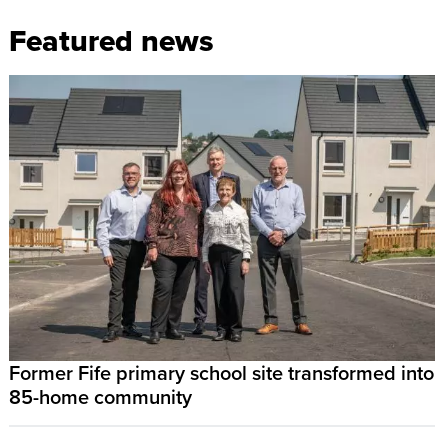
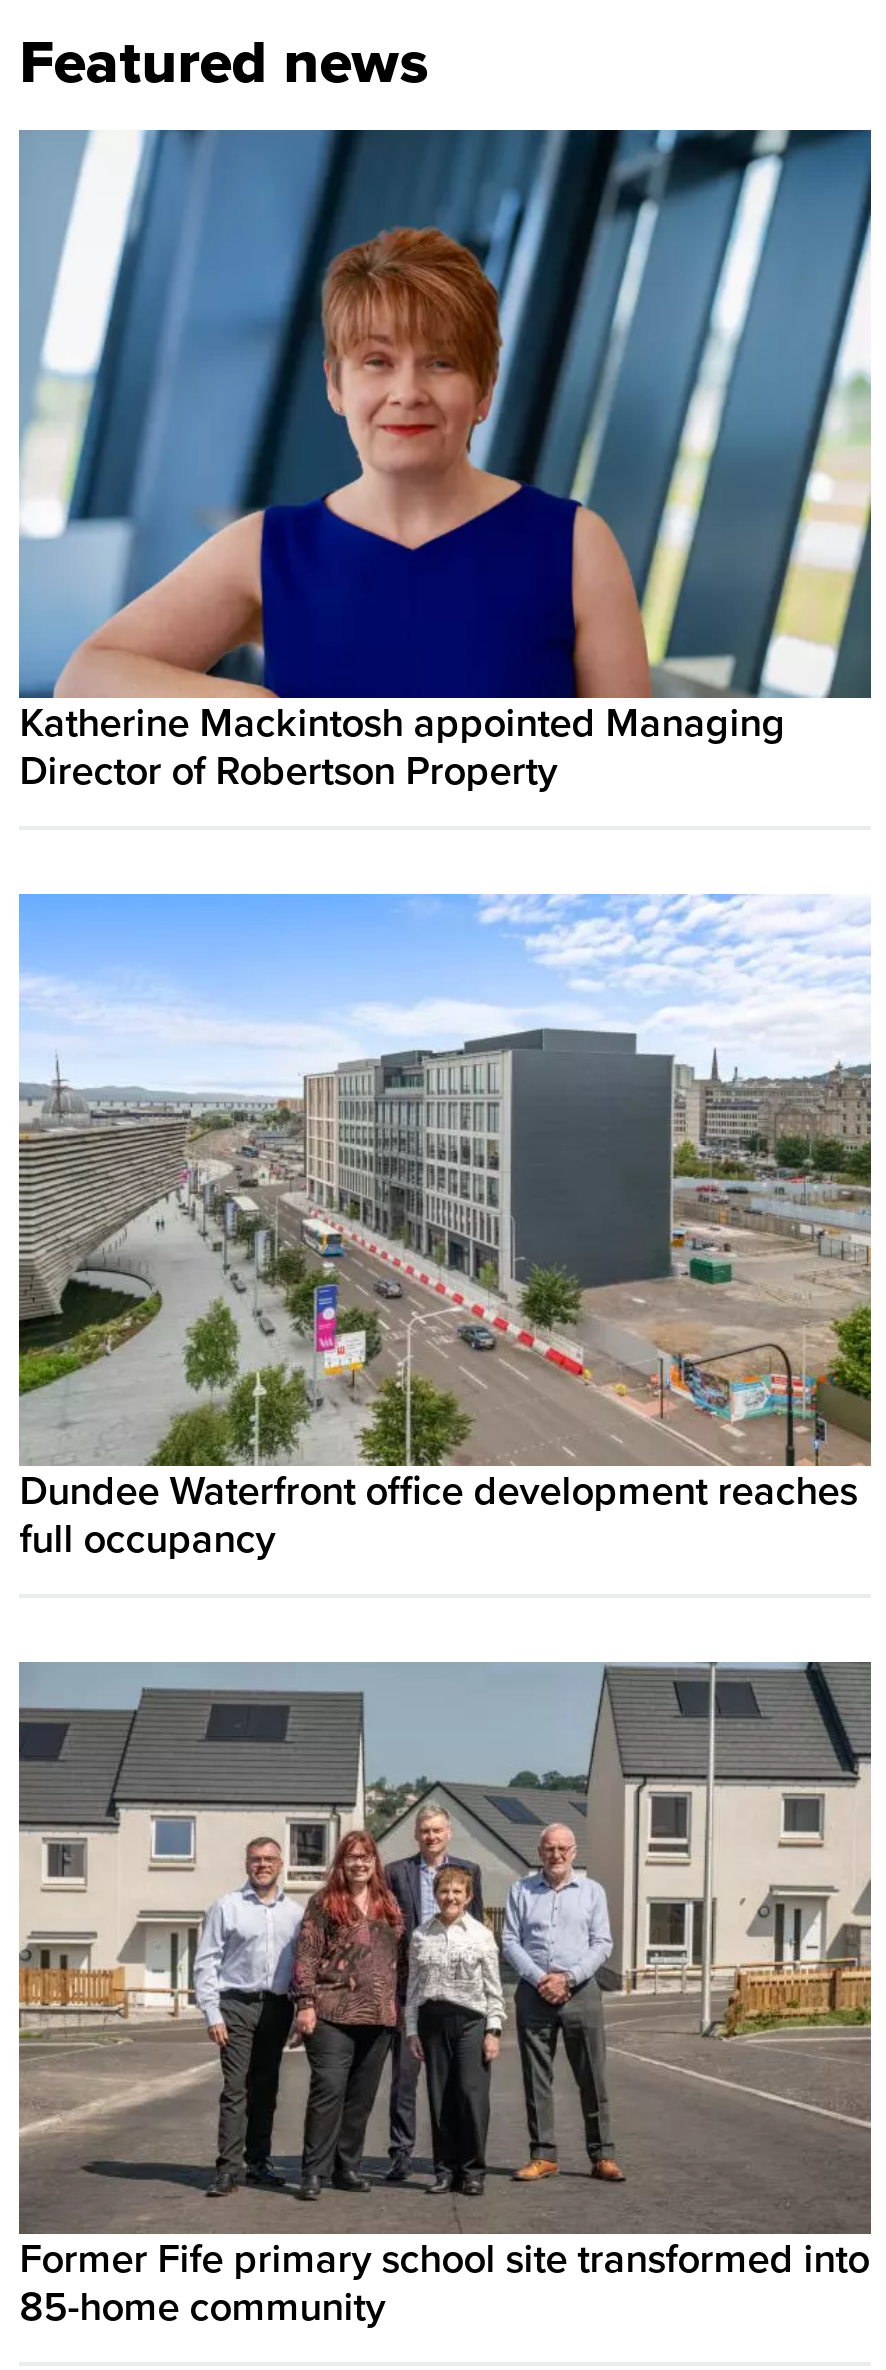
none -> [17,128,871,797] [image] | Katherine Mackintosh appointed Managing | Director of Robertson Property
none -> [17,892,873,1565] [image] | Dundee Waterfront office development reaches | full occupancy

